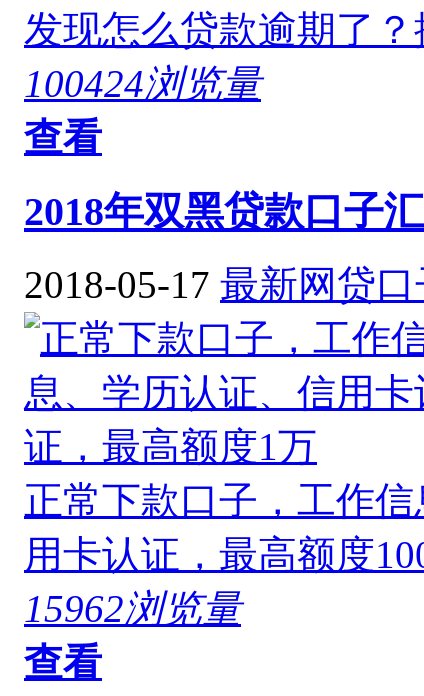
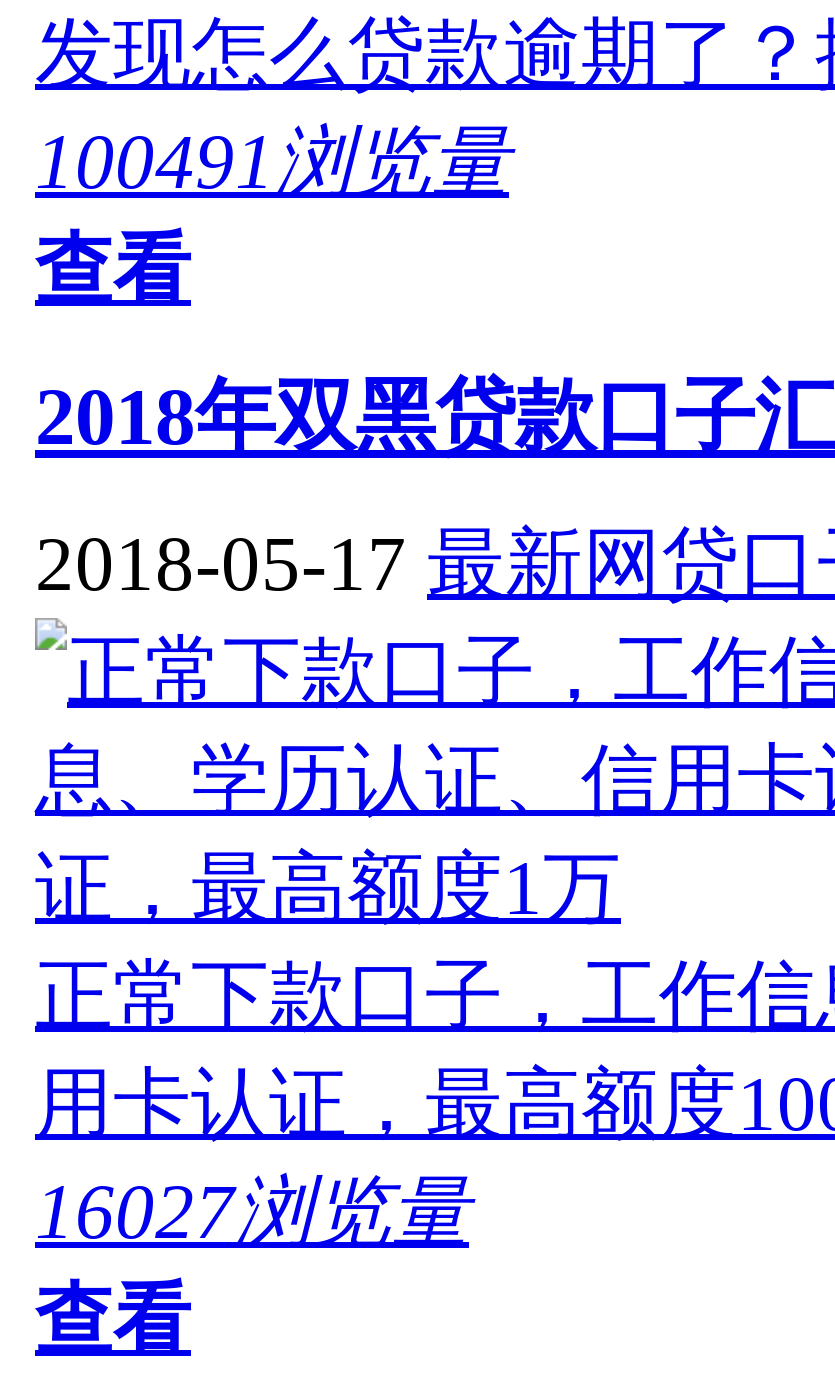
[24,62,261,105] 100424浏览量 -> [35,118,509,204] 100491浏览量
[24,587,241,630] 15962浏览量 -> [35,1167,469,1253] 16027浏览量

